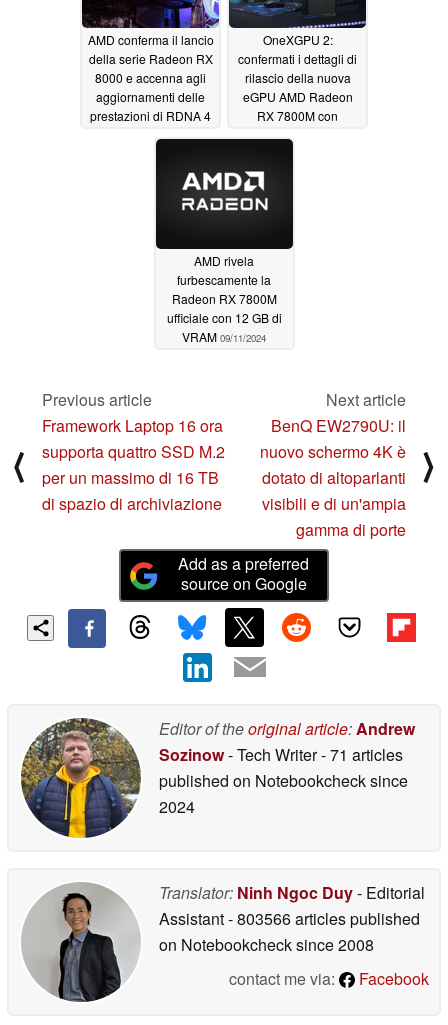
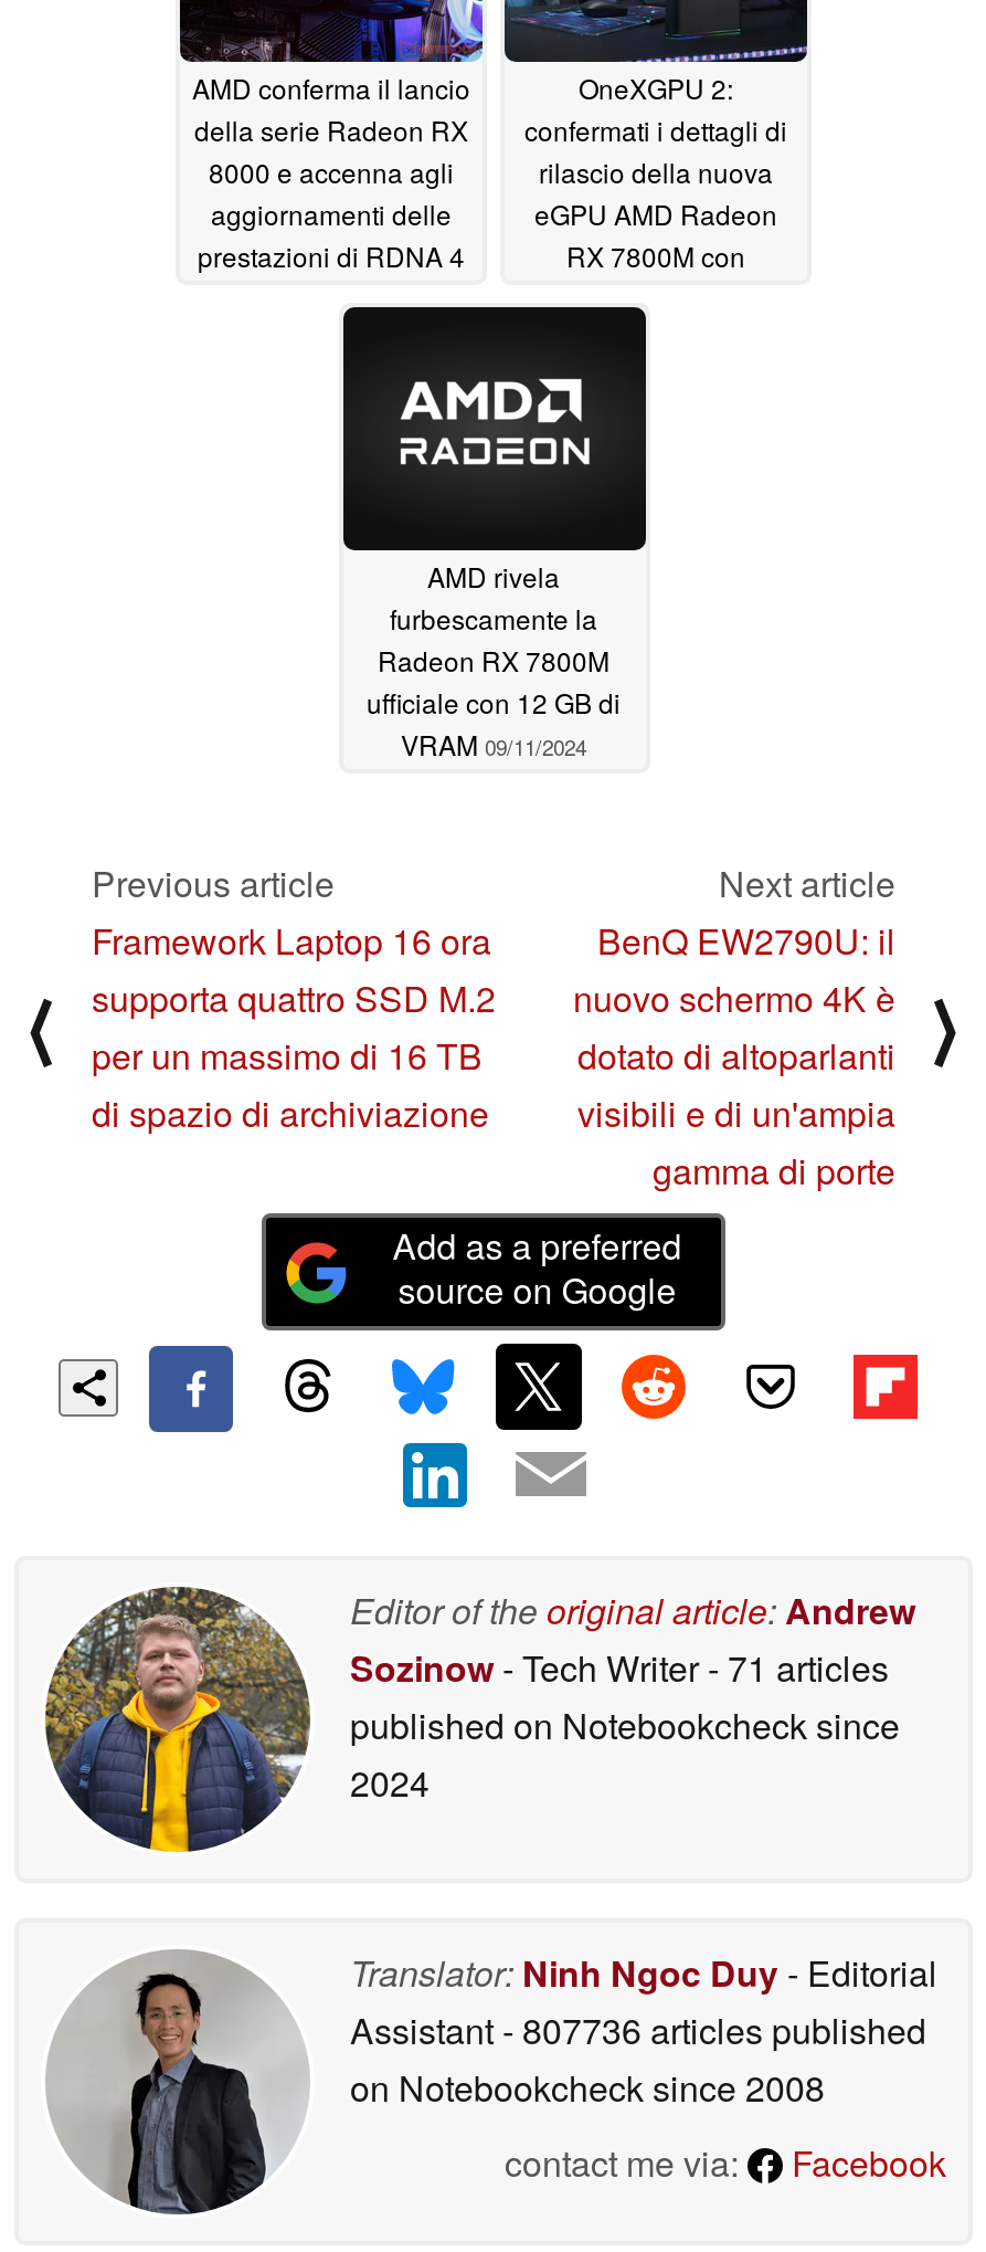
[159,906,420,929] Assistant - 803566 articles published -> [350,2003,926,2054] Assistant - 807736 articles published

